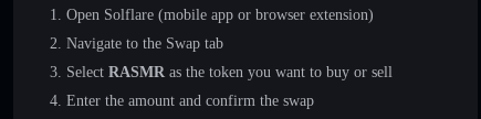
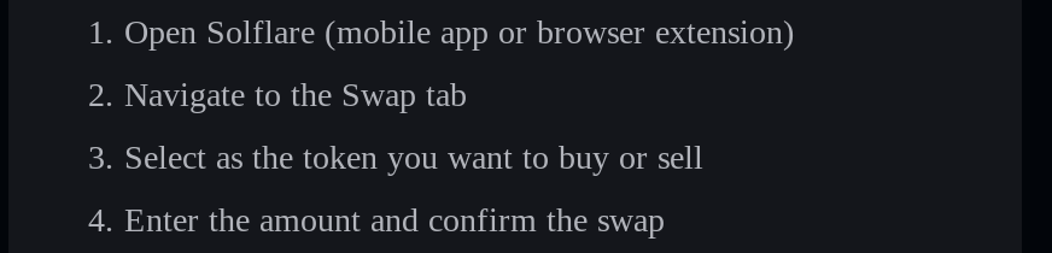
[66,64,393,80] Select RASMR as the token you want to buy or sell -> [124,140,703,176] Select as the token you want to buy or sell

